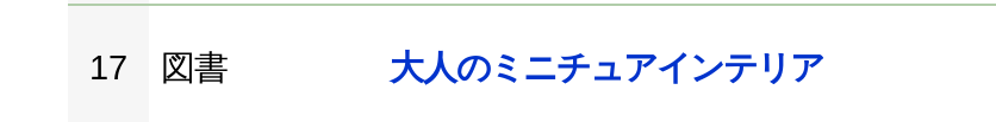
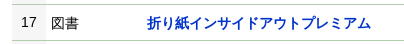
[390,49,823,86] 大人のミニチュアインテリア -> [147,15,371,31] 折り紙インサイドアウトプレミアム

